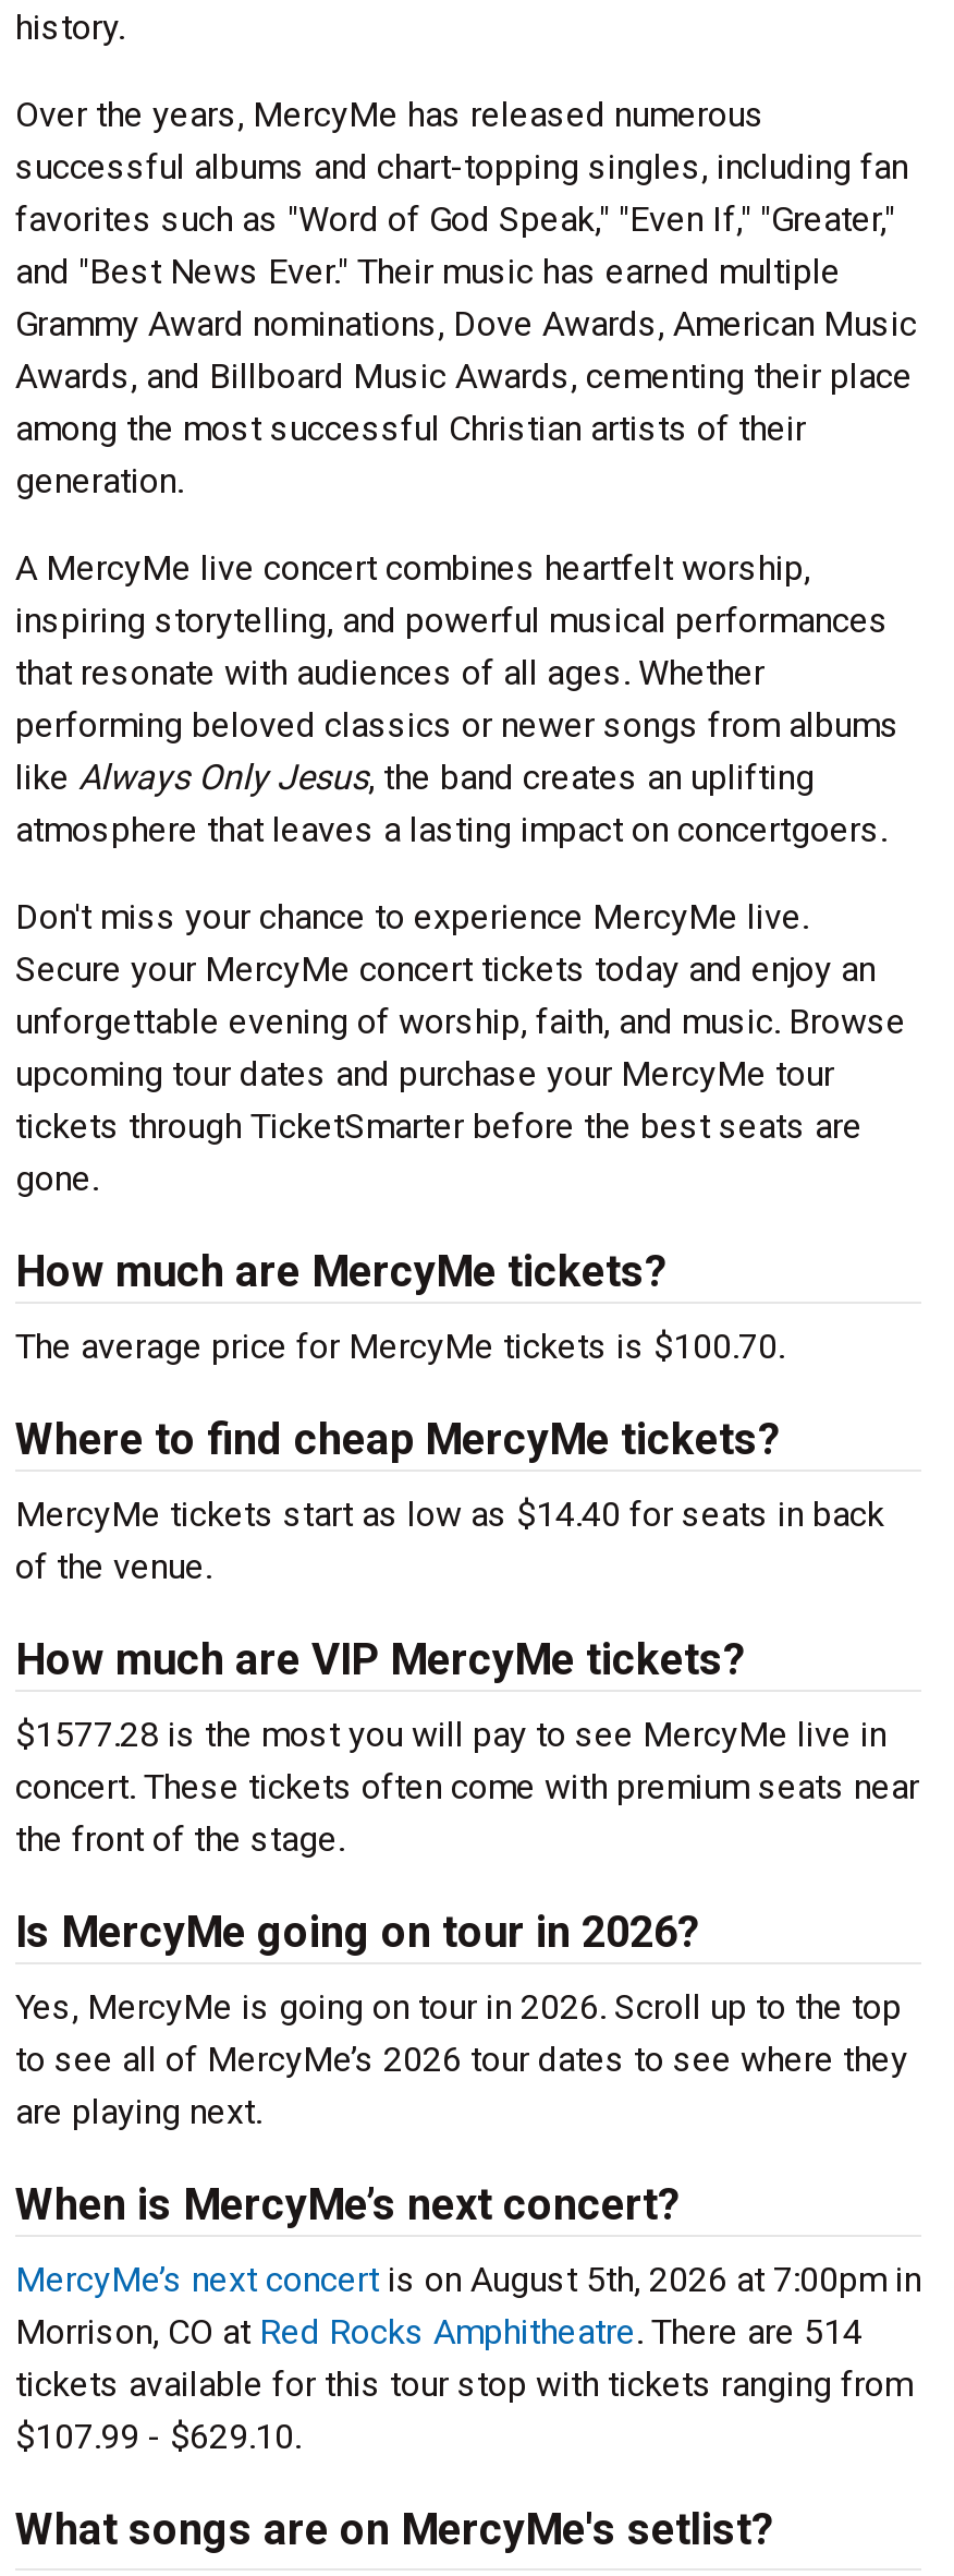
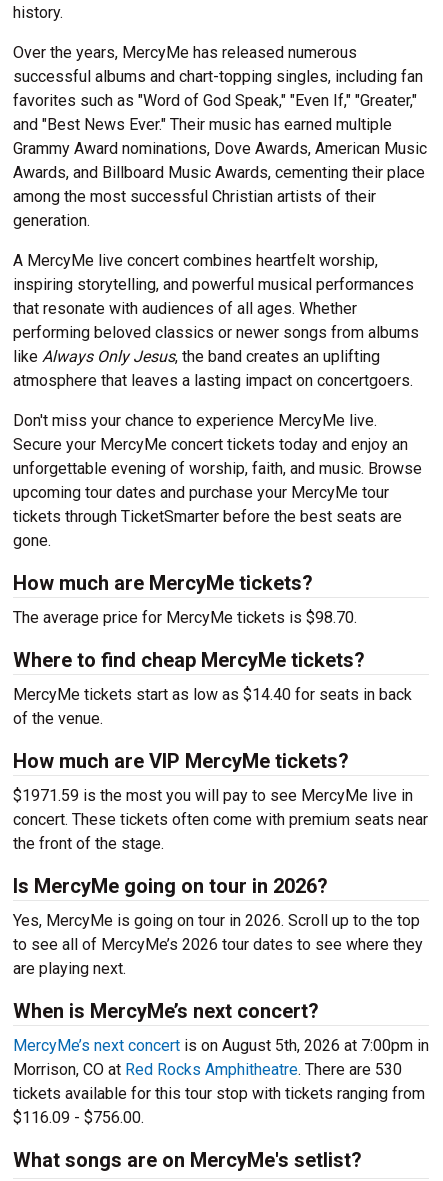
[15,1326,784,1367] The average price for MercyMe tickets is $100.70. -> [13,608,357,627] The average price for MercyMe tickets is $98.70.
[15,1714,886,1755] $1577.28 is the most you will pay to see MercyMe live in -> [13,786,413,805] $1971.59 is the most you will pay to see MercyMe live in
[15,2311,863,2353] Morrison, CO at Red Rocks Amphitheatre. There are 514 -> [13,1060,402,1079] Morrison, CO at Red Rocks Amphitheatre. There are 530
[15,2416,301,2457] $107.99 - $629.10. -> [13,1108,144,1127] $116.09 - $756.00.

